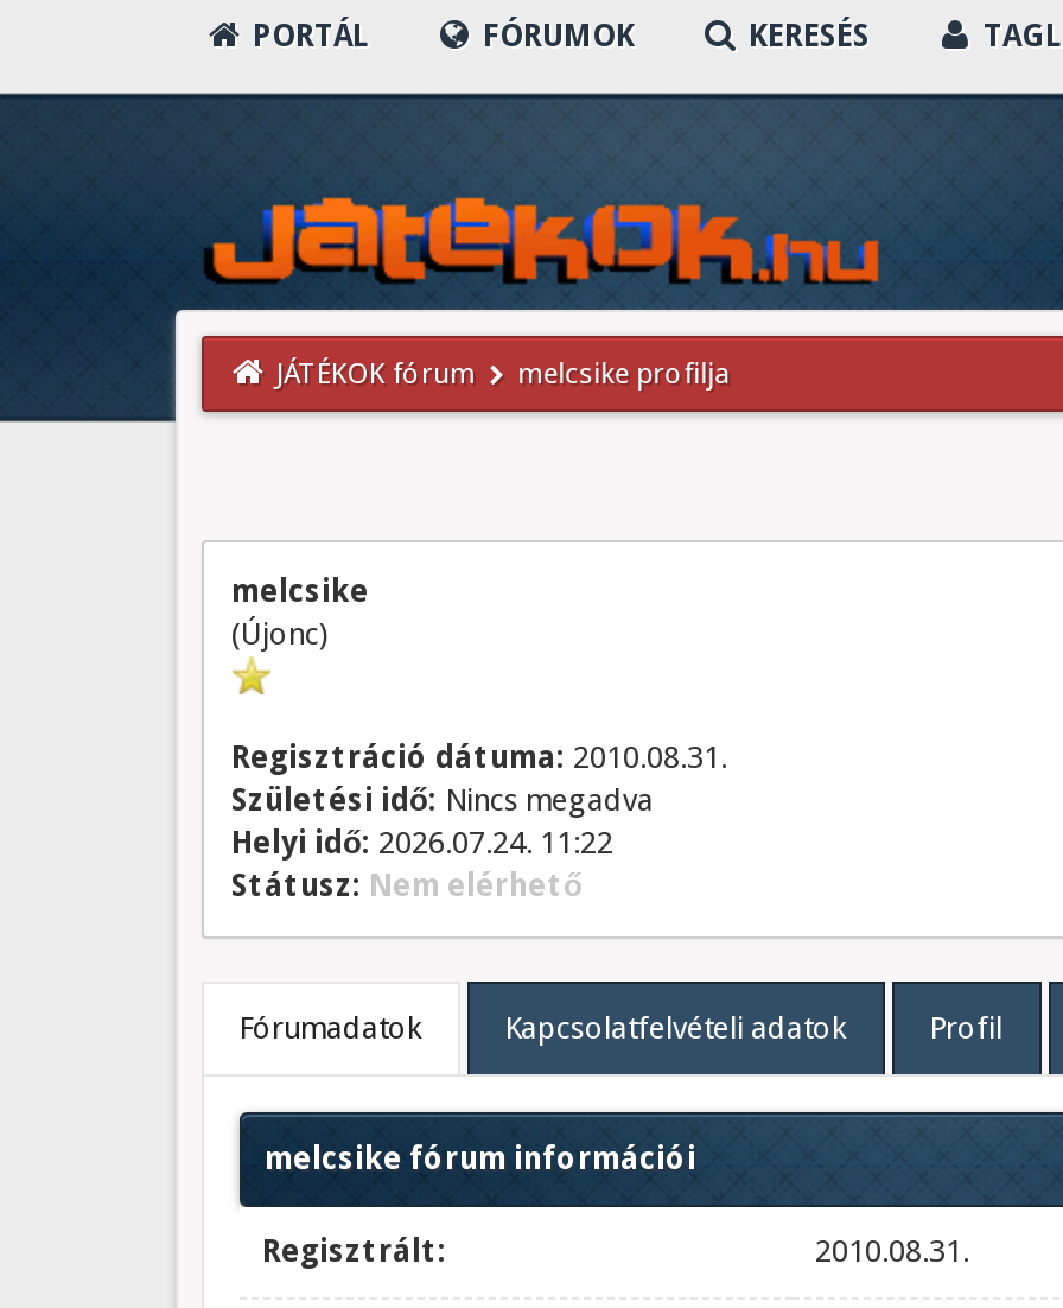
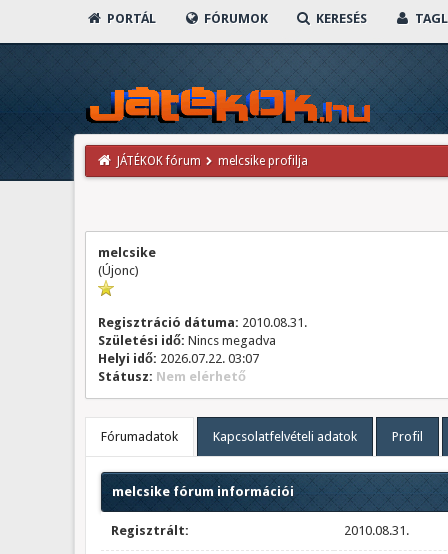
[231,825,613,861] Helyi idő: 2026.07.24. 11:22 -> [97,351,258,366] Helyi idő: 2026.07.22. 03:07

